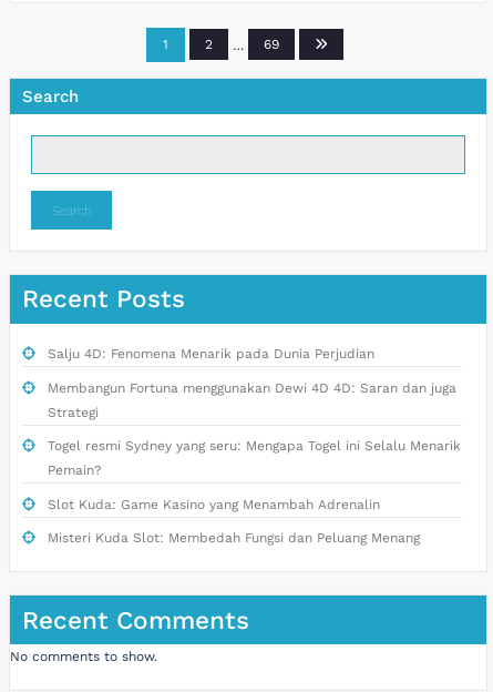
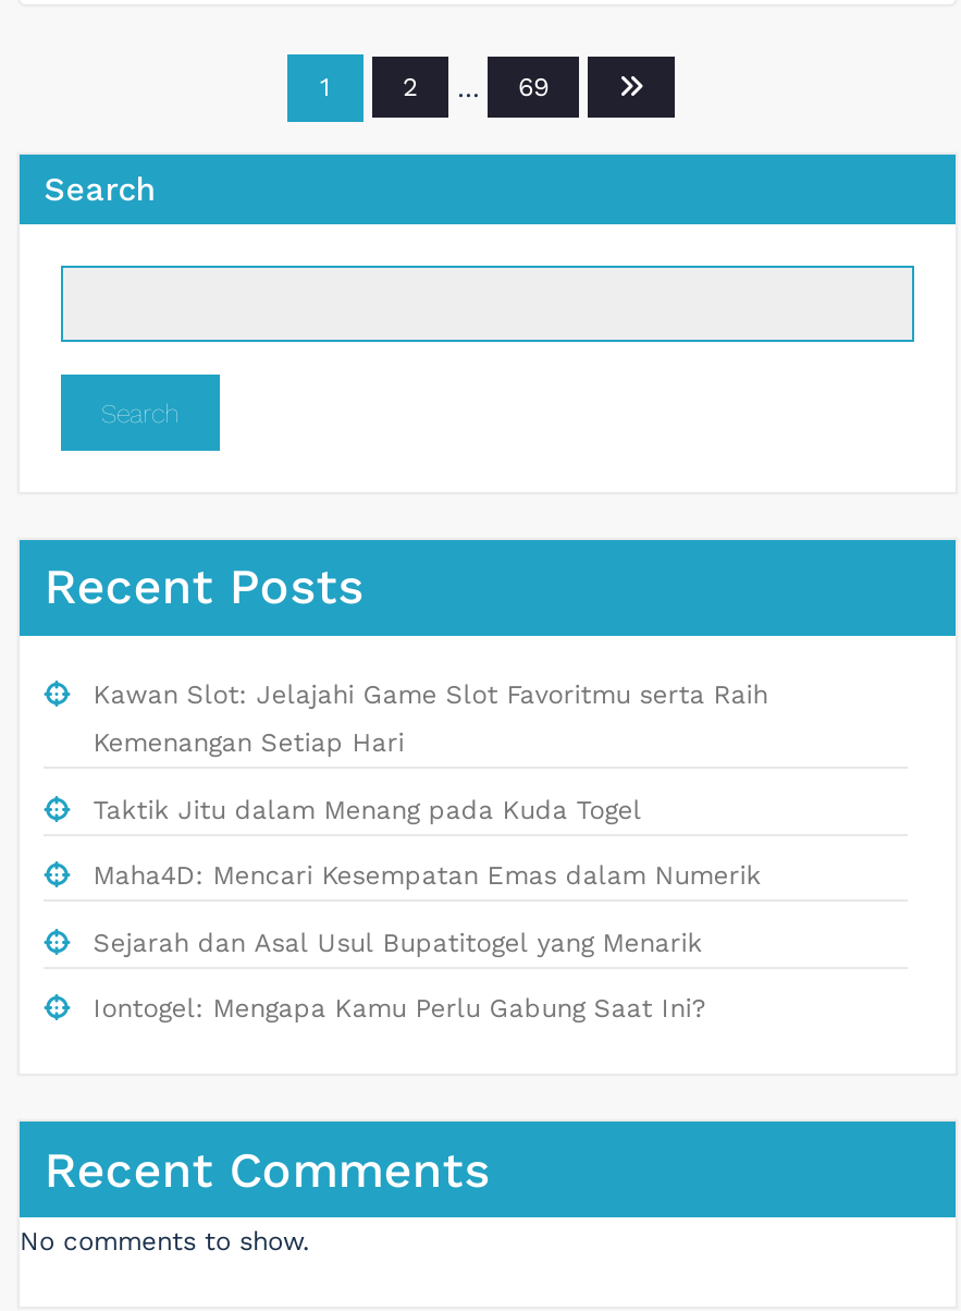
[47,346,461,546] Salju 4D: Fenomena Menarik pada Dunia Perjudian | Membangun Fortuna menggunakan Dewi 4D 4D: Saran dan juga | Strategi | Togel resmi Sydney yang seru: Mengapa Togel ini Selalu Menarik | Pemain? | Slot Kuda: Game Kasino yang Menambah Adrenalin | Misteri Kuda Slot: Membedah Fungsi dan Peluang Menang -> [93,680,768,1024] Kawan Slot: Jelajahi Game Slot Favoritmu serta Raih | Kemenangan Setiap Hari | Taktik Jitu dalam Menang pada Kuda Togel | Maha4D: Mencari Kesempatan Emas dalam Numerik | Sejarah dan Asal Usul Bupatitogel yang Menarik | Iontogel: Mengapa Kamu Perlu Gabung Saat Ini?

